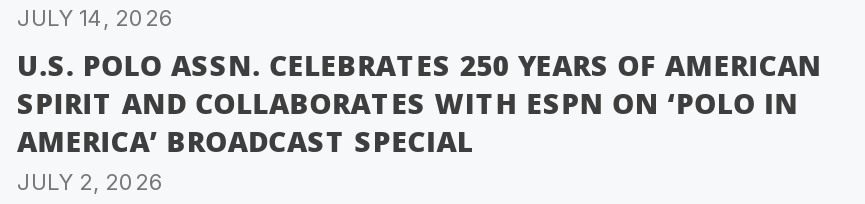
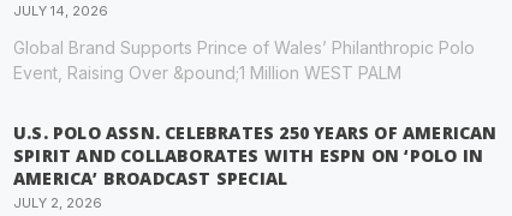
none -> [13,38,475,83] Global Brand Supports Prince of Wales’ Philanthropic Polo | Event, Raising Over &pound;1 Million WEST PALM

